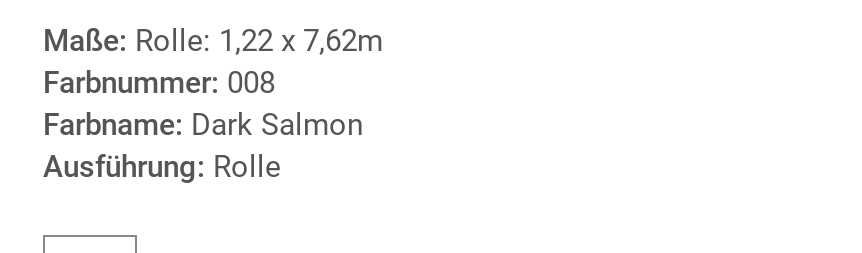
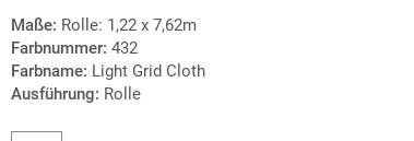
[43,65,363,143] Farbnummer: 008 | Farbname: Dark Salmon -> [11,38,205,81] Farbnummer: 432 | Farbname: Light Grid Cloth

